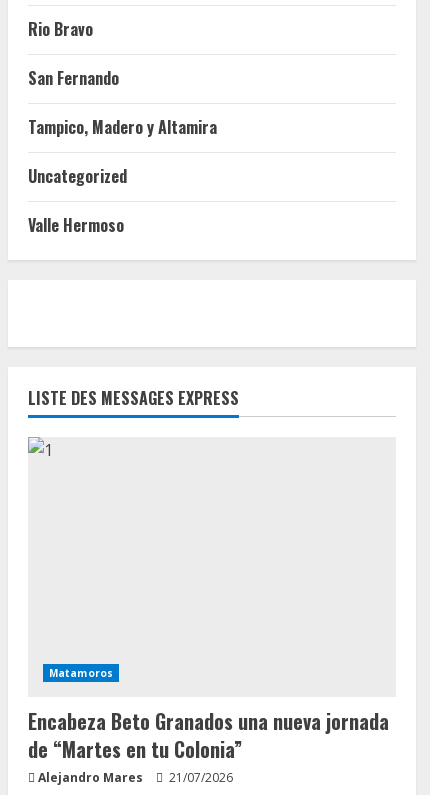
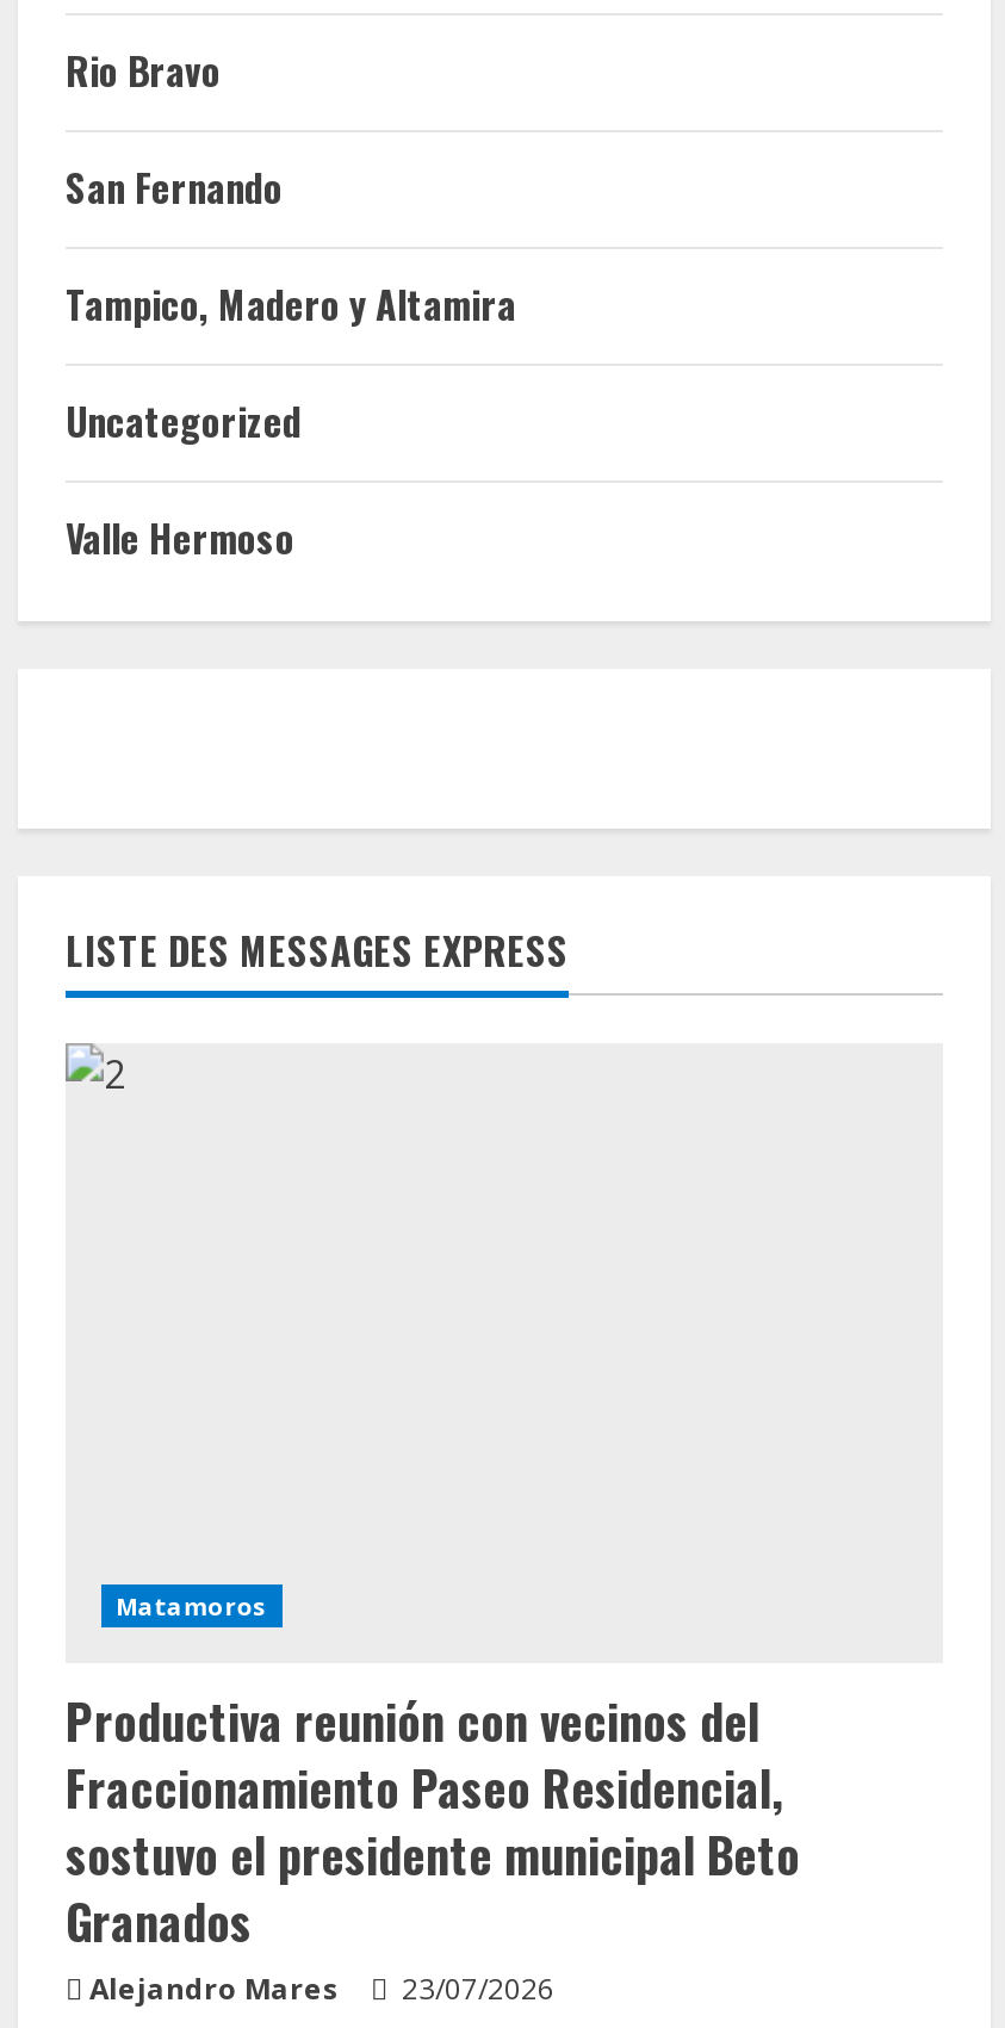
[28,706,389,764] Encabeza Beto Granados una nueva jornada | de “Martes en tu Colonia” -> [66,1685,800,1956] Productiva reunión con vecinos del | Fraccionamiento Paseo Residencial, | sostuvo el presidente municipal Beto | Granados
[38,769,233,786] Alejandro Mares 21/07/2026 -> [89,1968,554,2009] Alejandro Mares 23/07/2026

